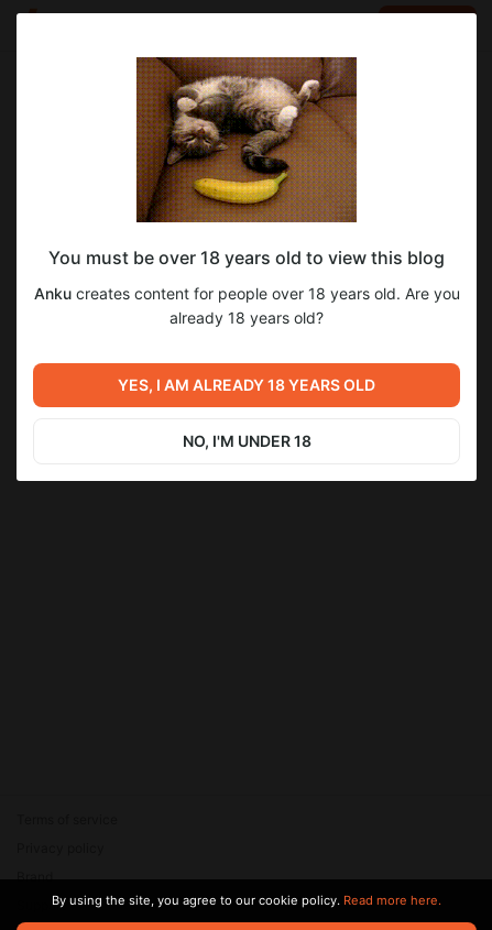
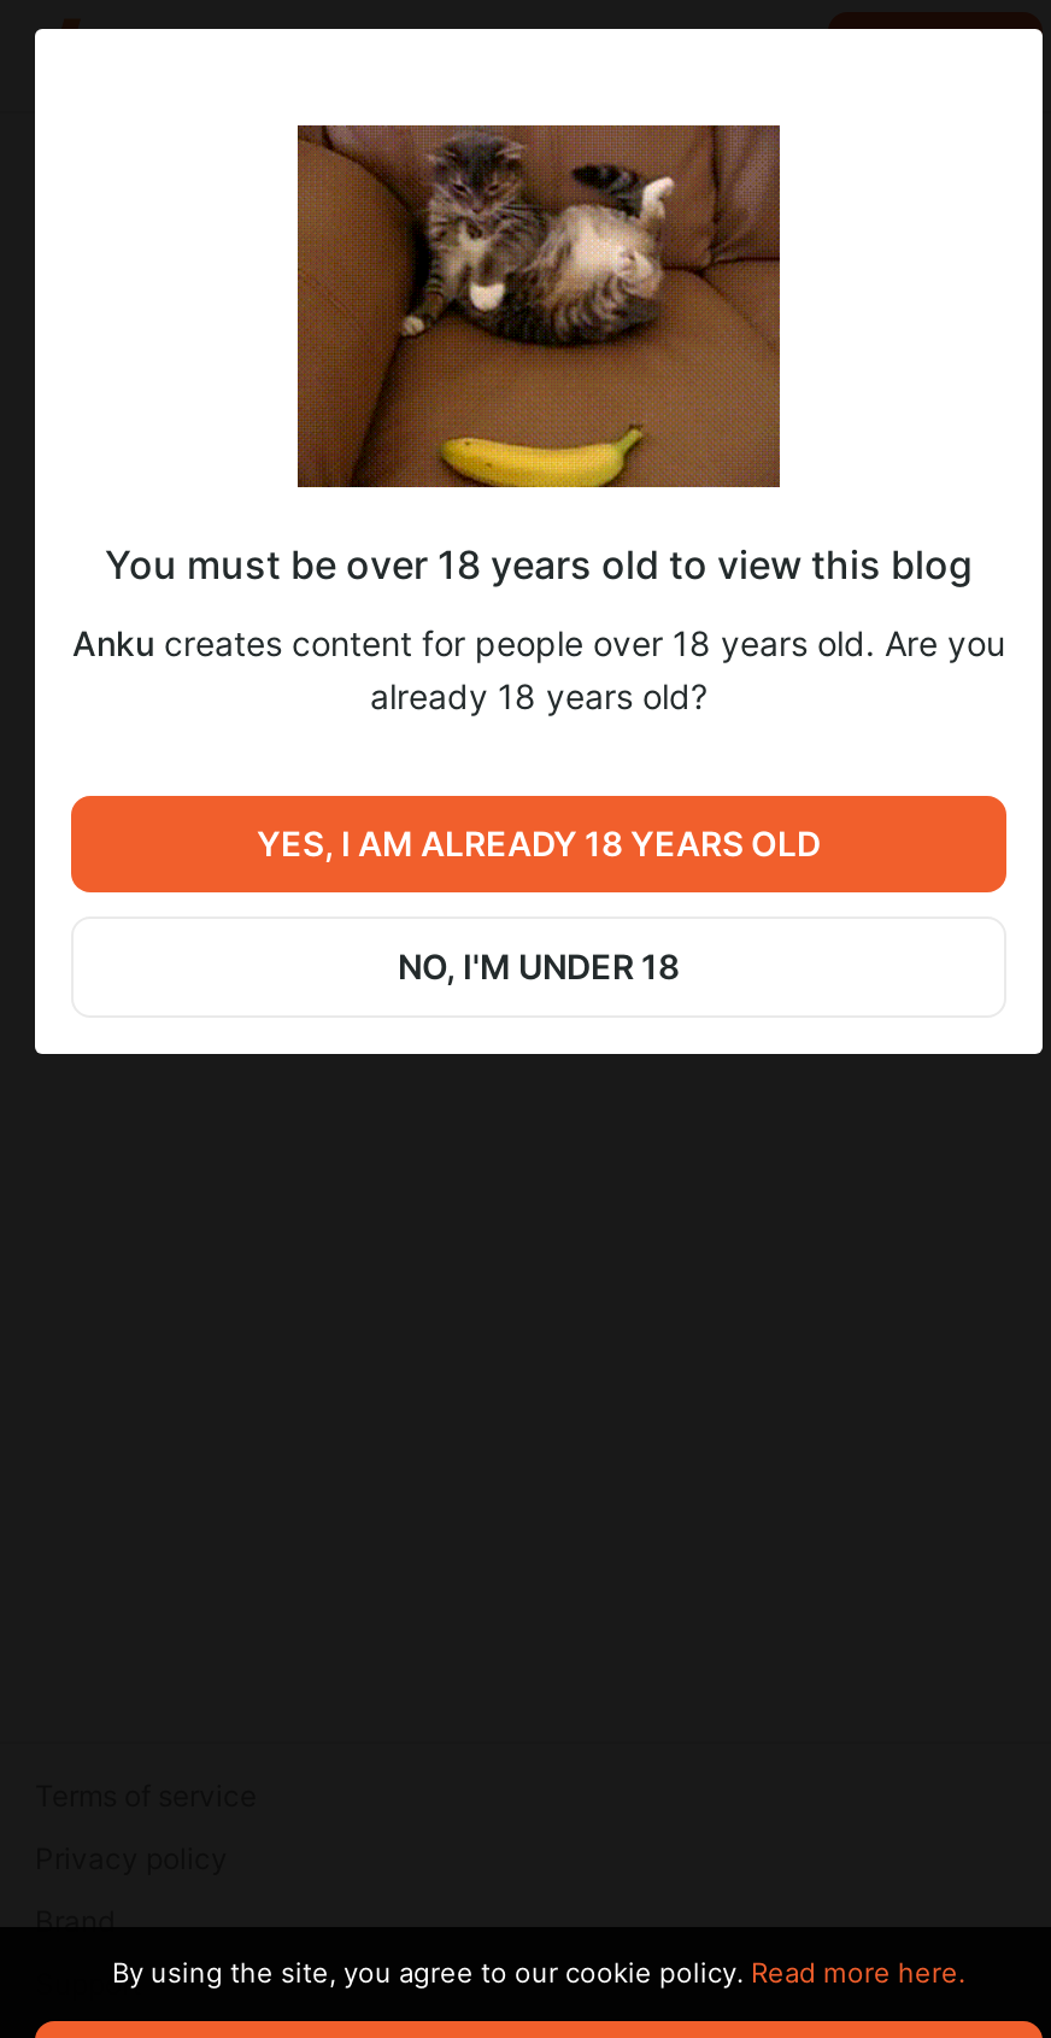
[140,57,357,222] [image] -> [310,125,777,487] [image]

